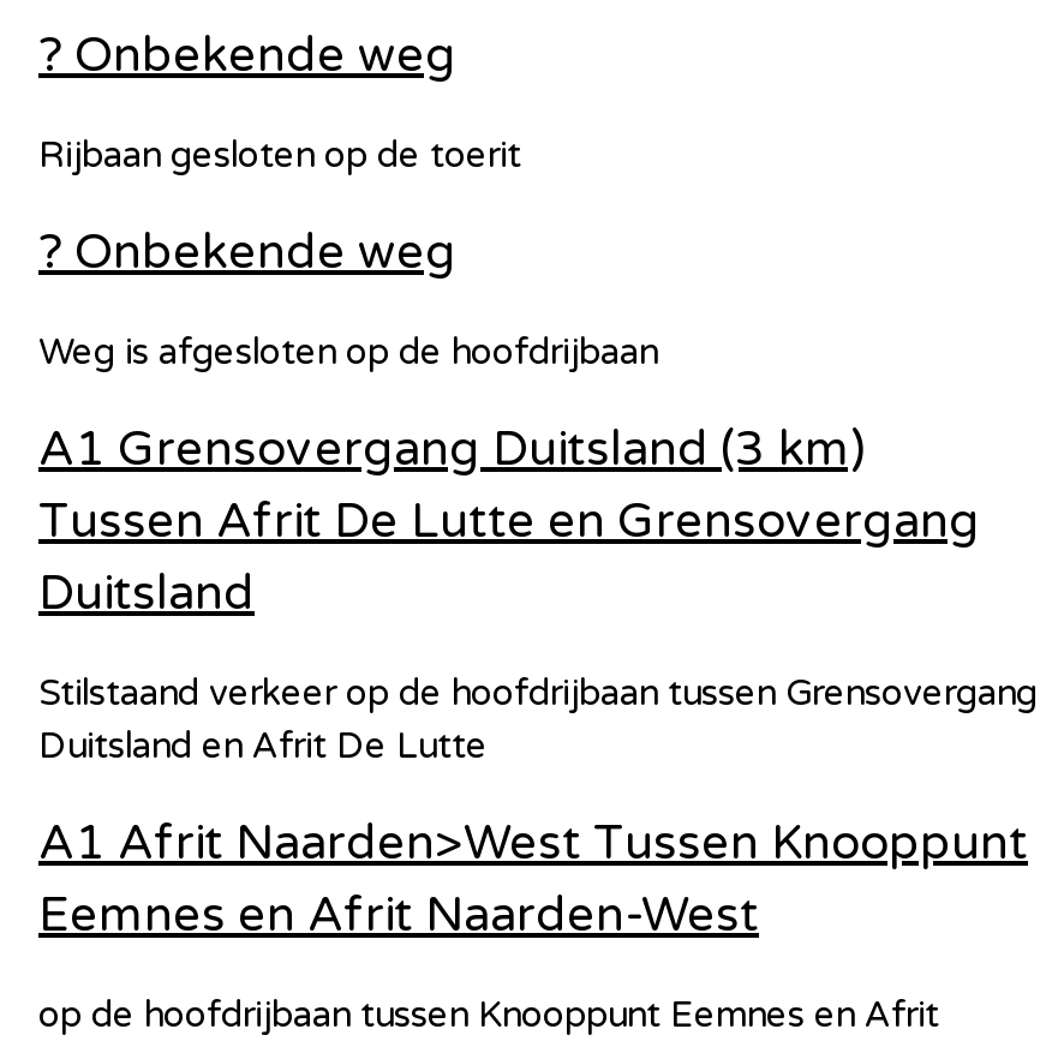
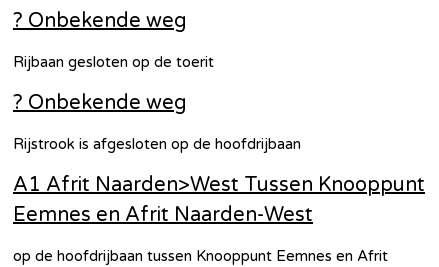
[38,330,1038,767] Weg is afgesloten op de hoofdrijbaan | A1 Grensovergang Duitsland (3 km) | Tussen Afrit De Lutte en Grensovergang | Duitsland | Stilstaand verkeer op de hoofdrijbaan tussen Grensovergang | Duitsland en Afrit De Lutte -> [13,135,301,153] Rijstrook is afgesloten op de hoofdrijbaan

